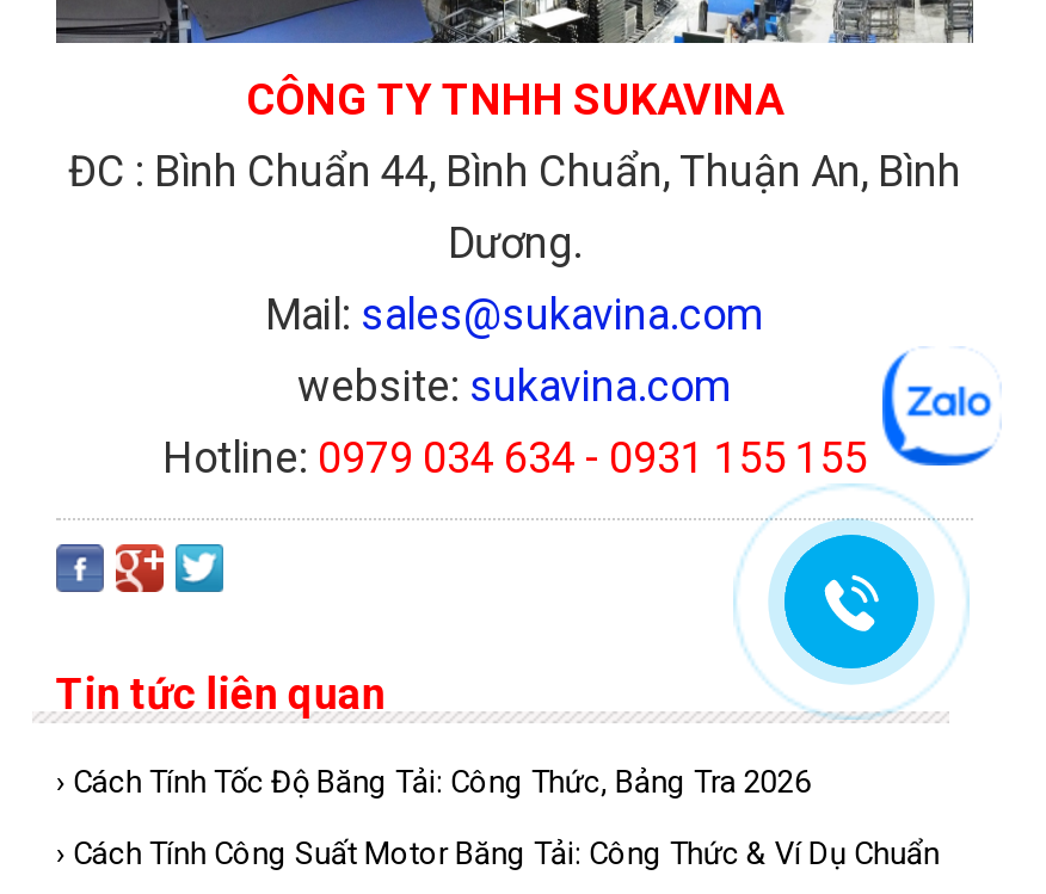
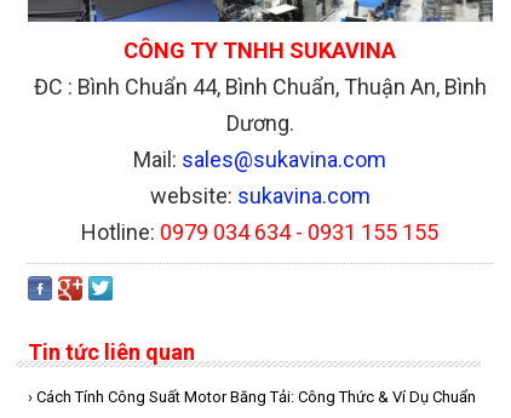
[880,351,995,468] [image] -> none
[56,518,935,801] [image] | › Cách Tính Tốc Độ Băng Tải: Công Thức, Bảng Tra 2026 -> none

